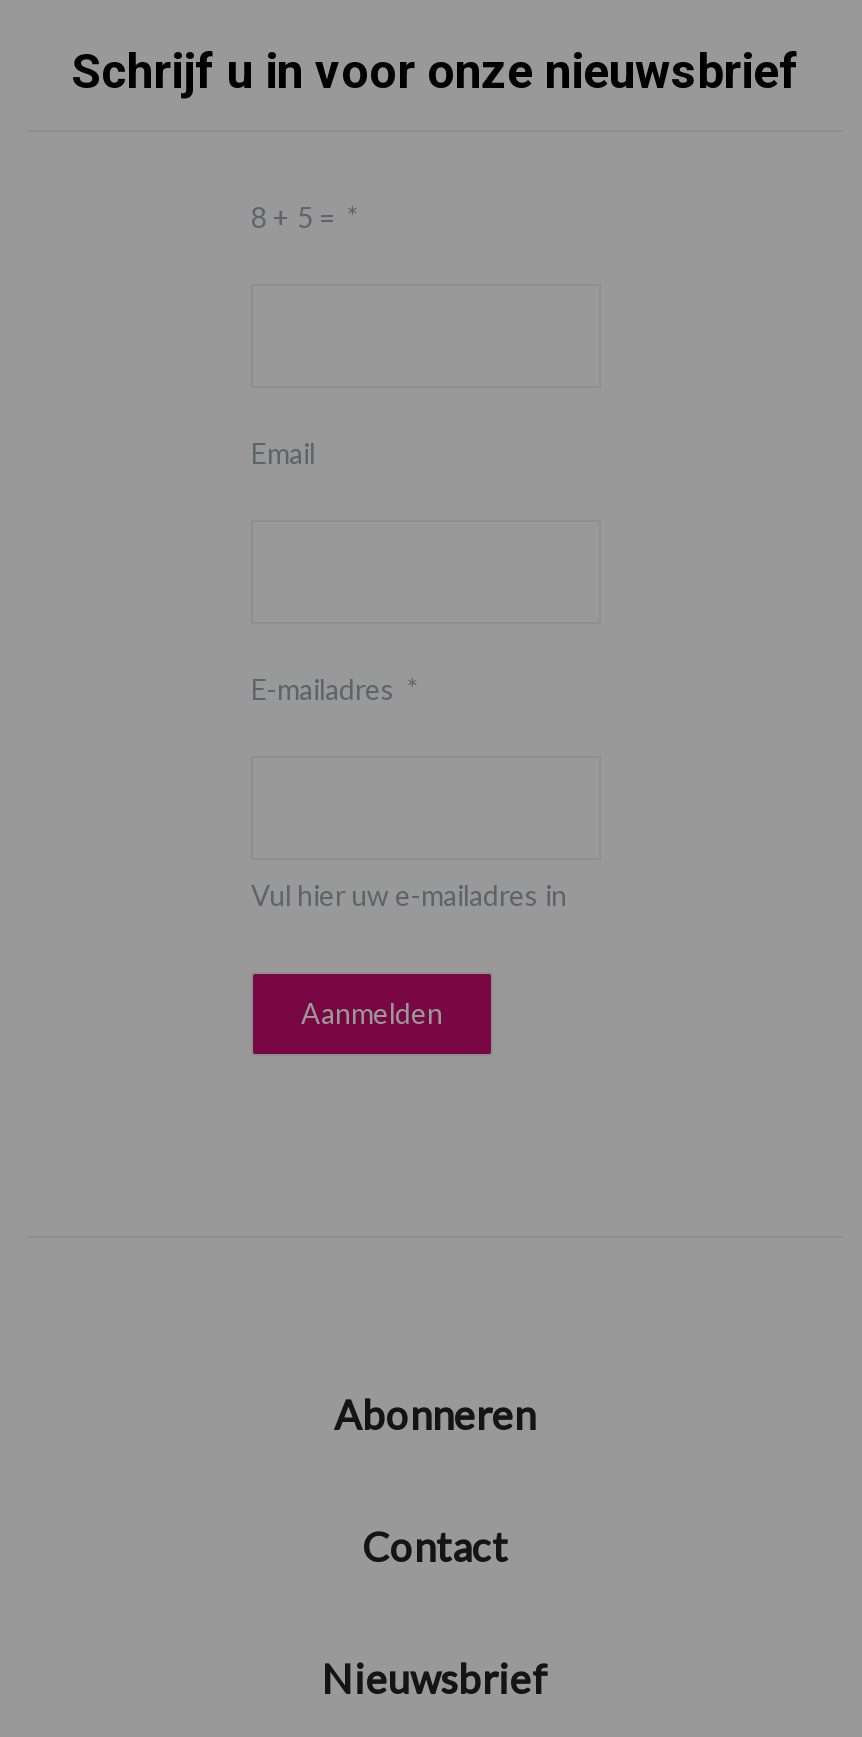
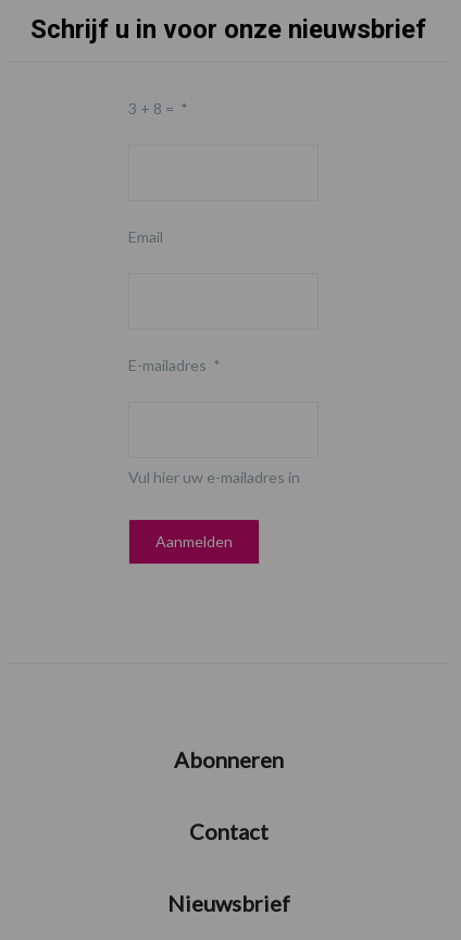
[251,200,361,234] 8 + 5 = * -> [128,99,188,117] 3 + 8 = *

